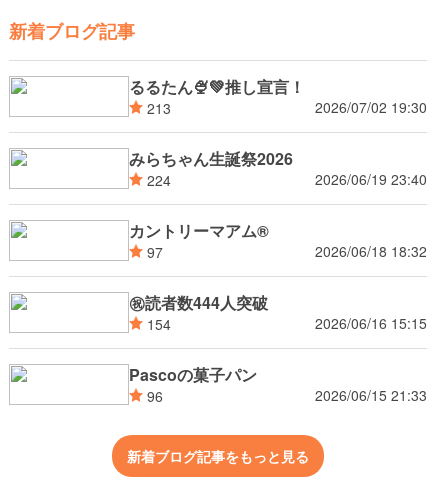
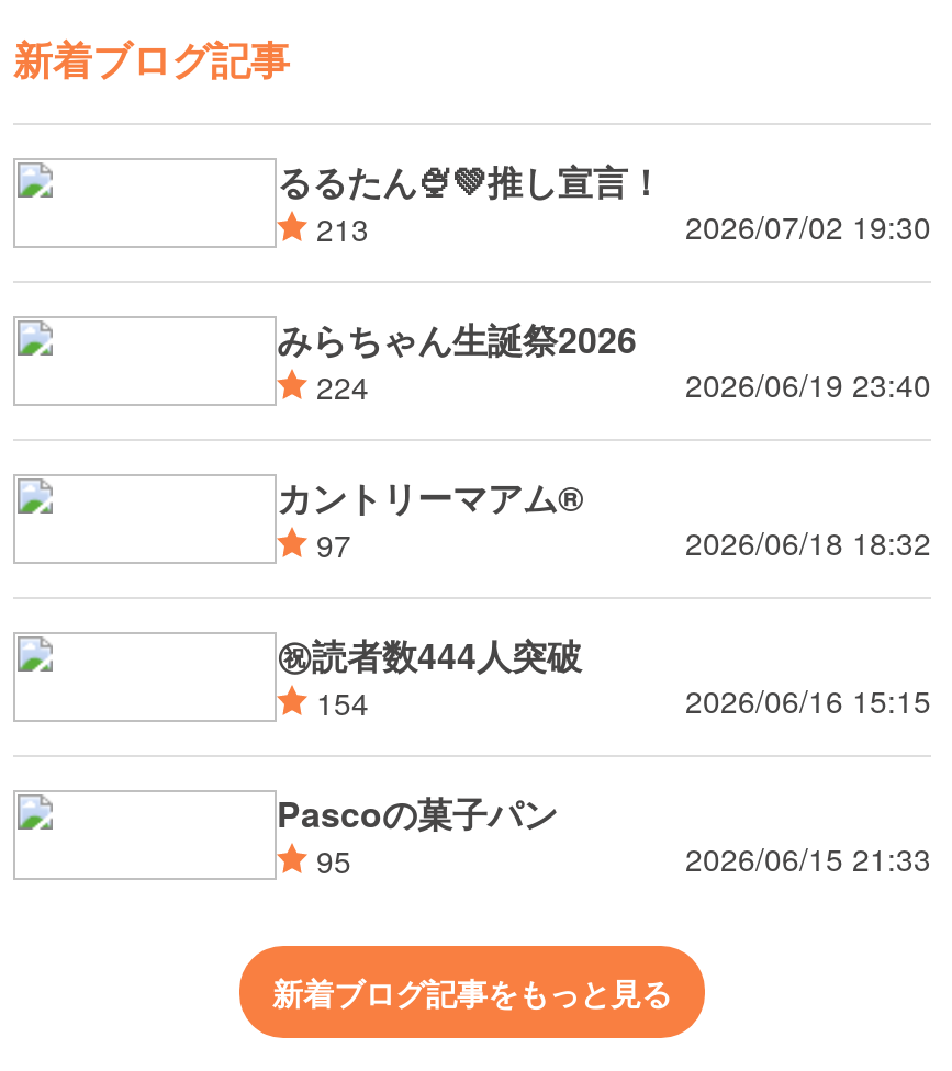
[147,386,163,406] 96 -> [316,838,351,882] 95

